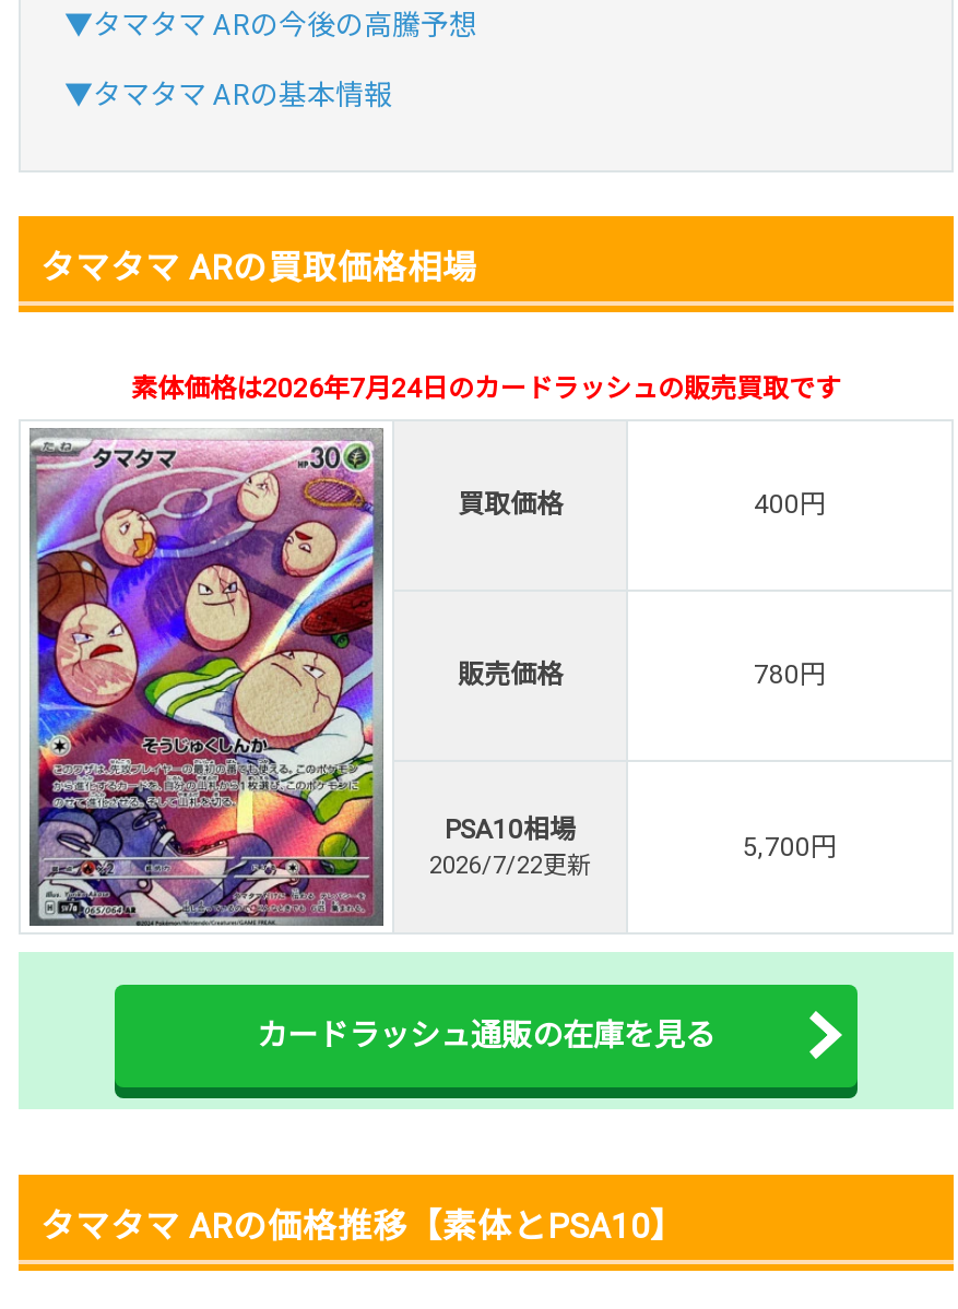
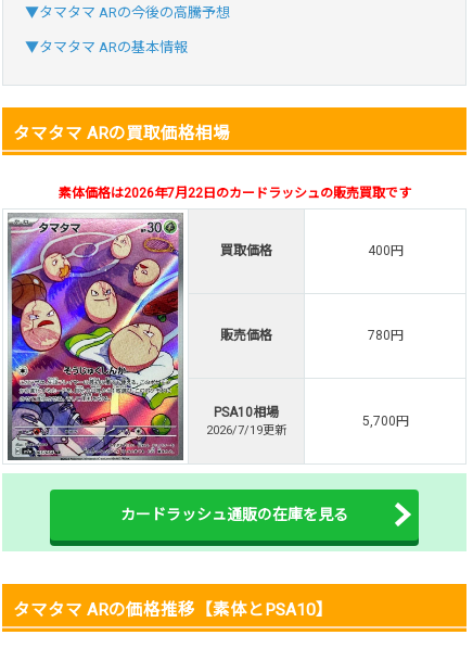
[131,373,841,404] 素体価格は2026年7月24日のカードラッシュの販売買取です -> [58,186,411,201] 素体価格は2026年7月22日のカードラッシュの販売買取です
[429,852,591,880] 2026/7/22更新 -> [206,423,286,437] 2026/7/19更新

